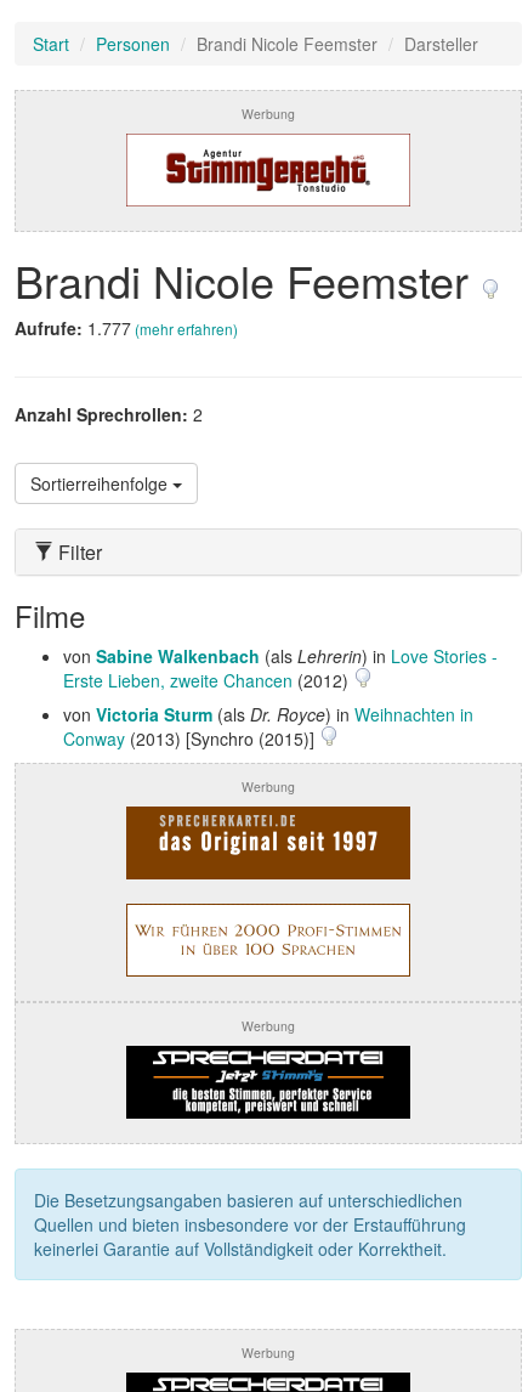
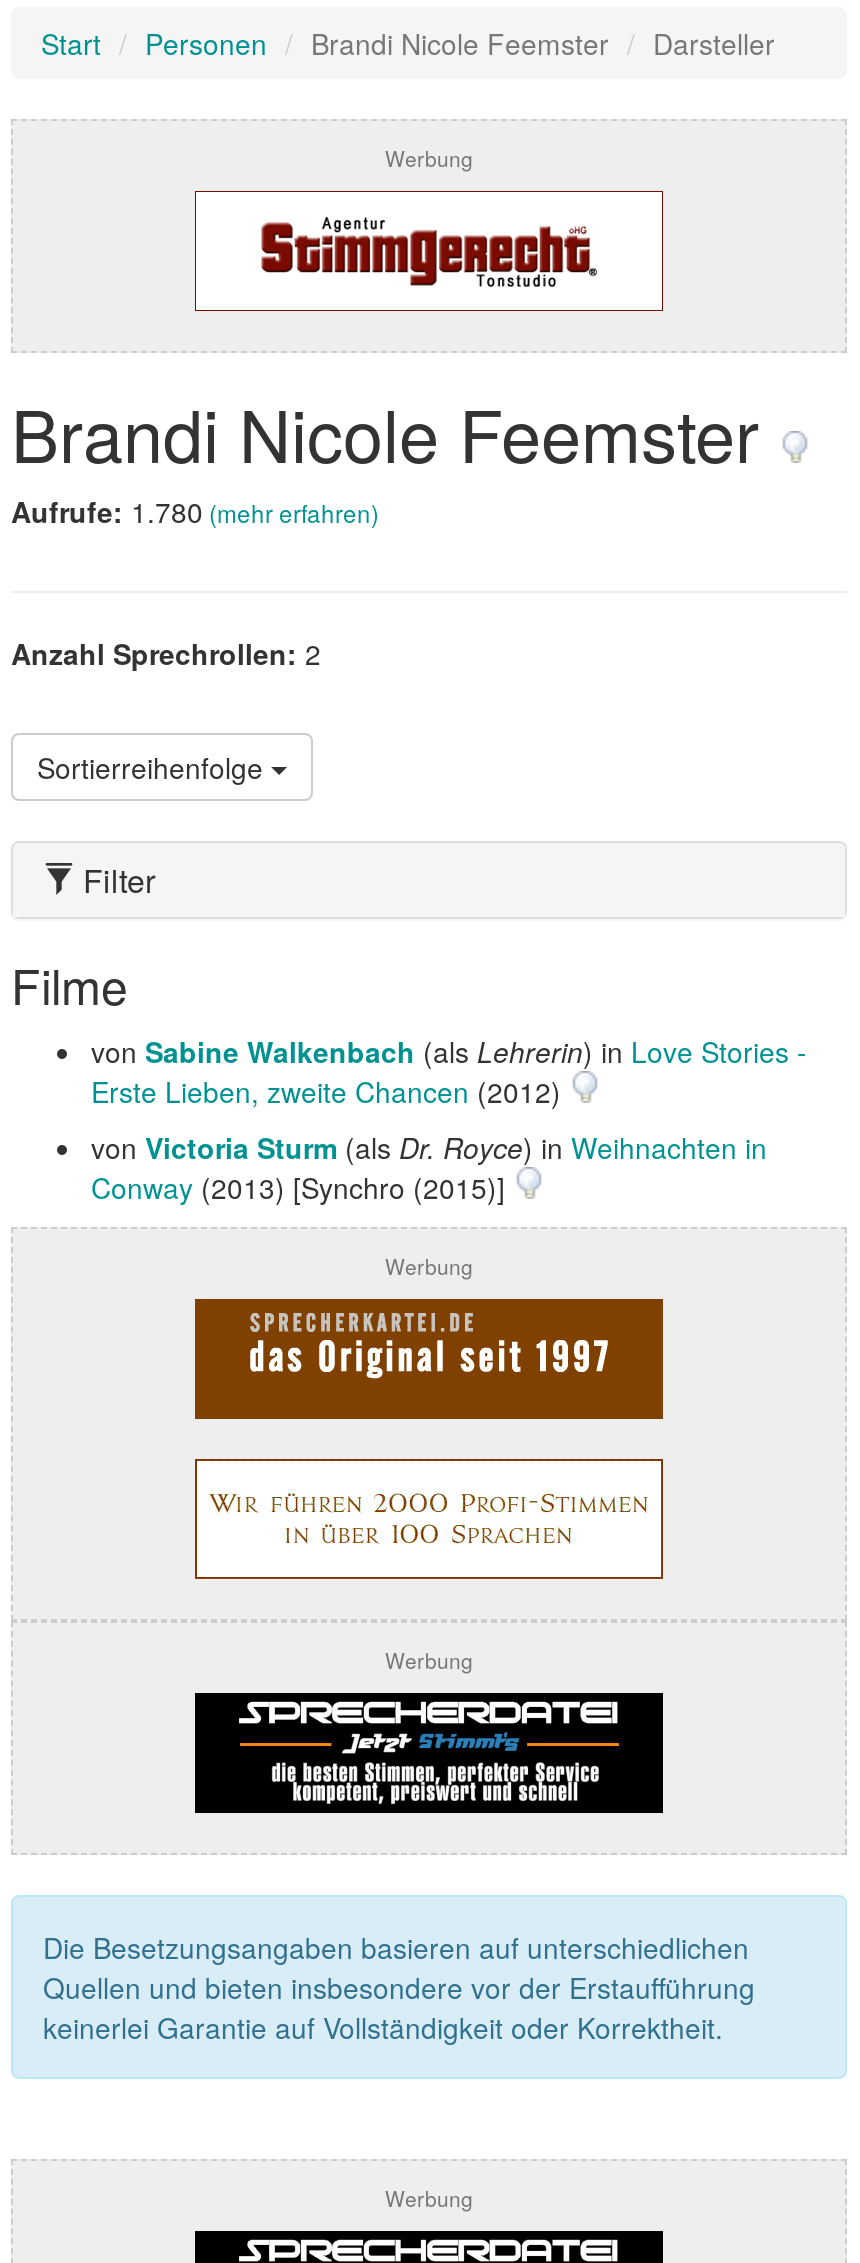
[15,316,238,340] Aufrufe: 1.777 (mehr erfahren) -> [11,491,379,531] Aufrufe: 1.780 (mehr erfahren)

